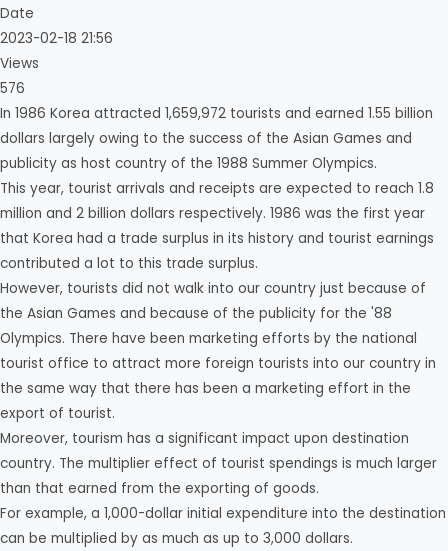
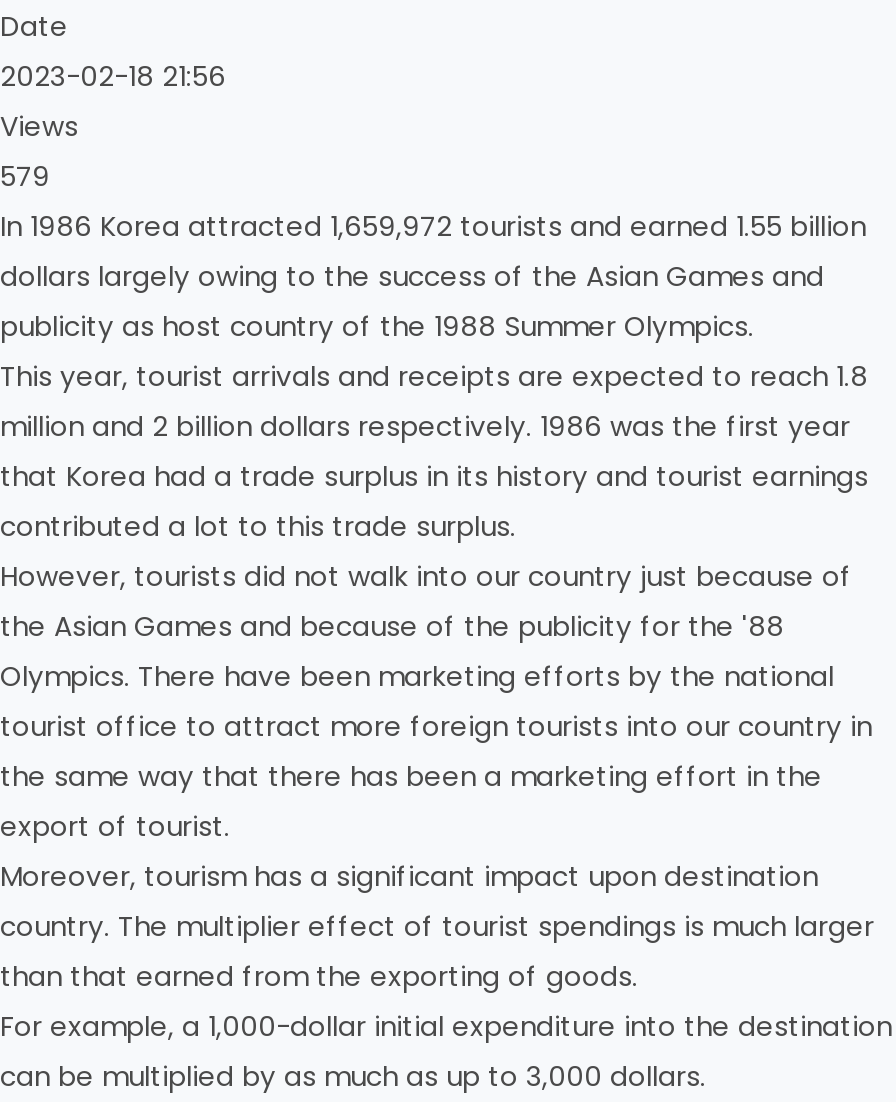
[0,79,25,98] 576 -> [0,158,50,196] 579

